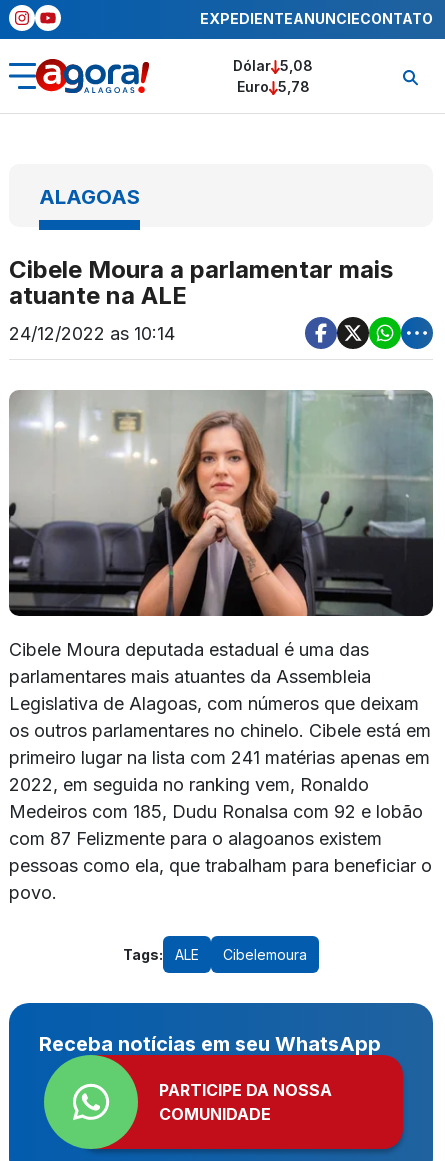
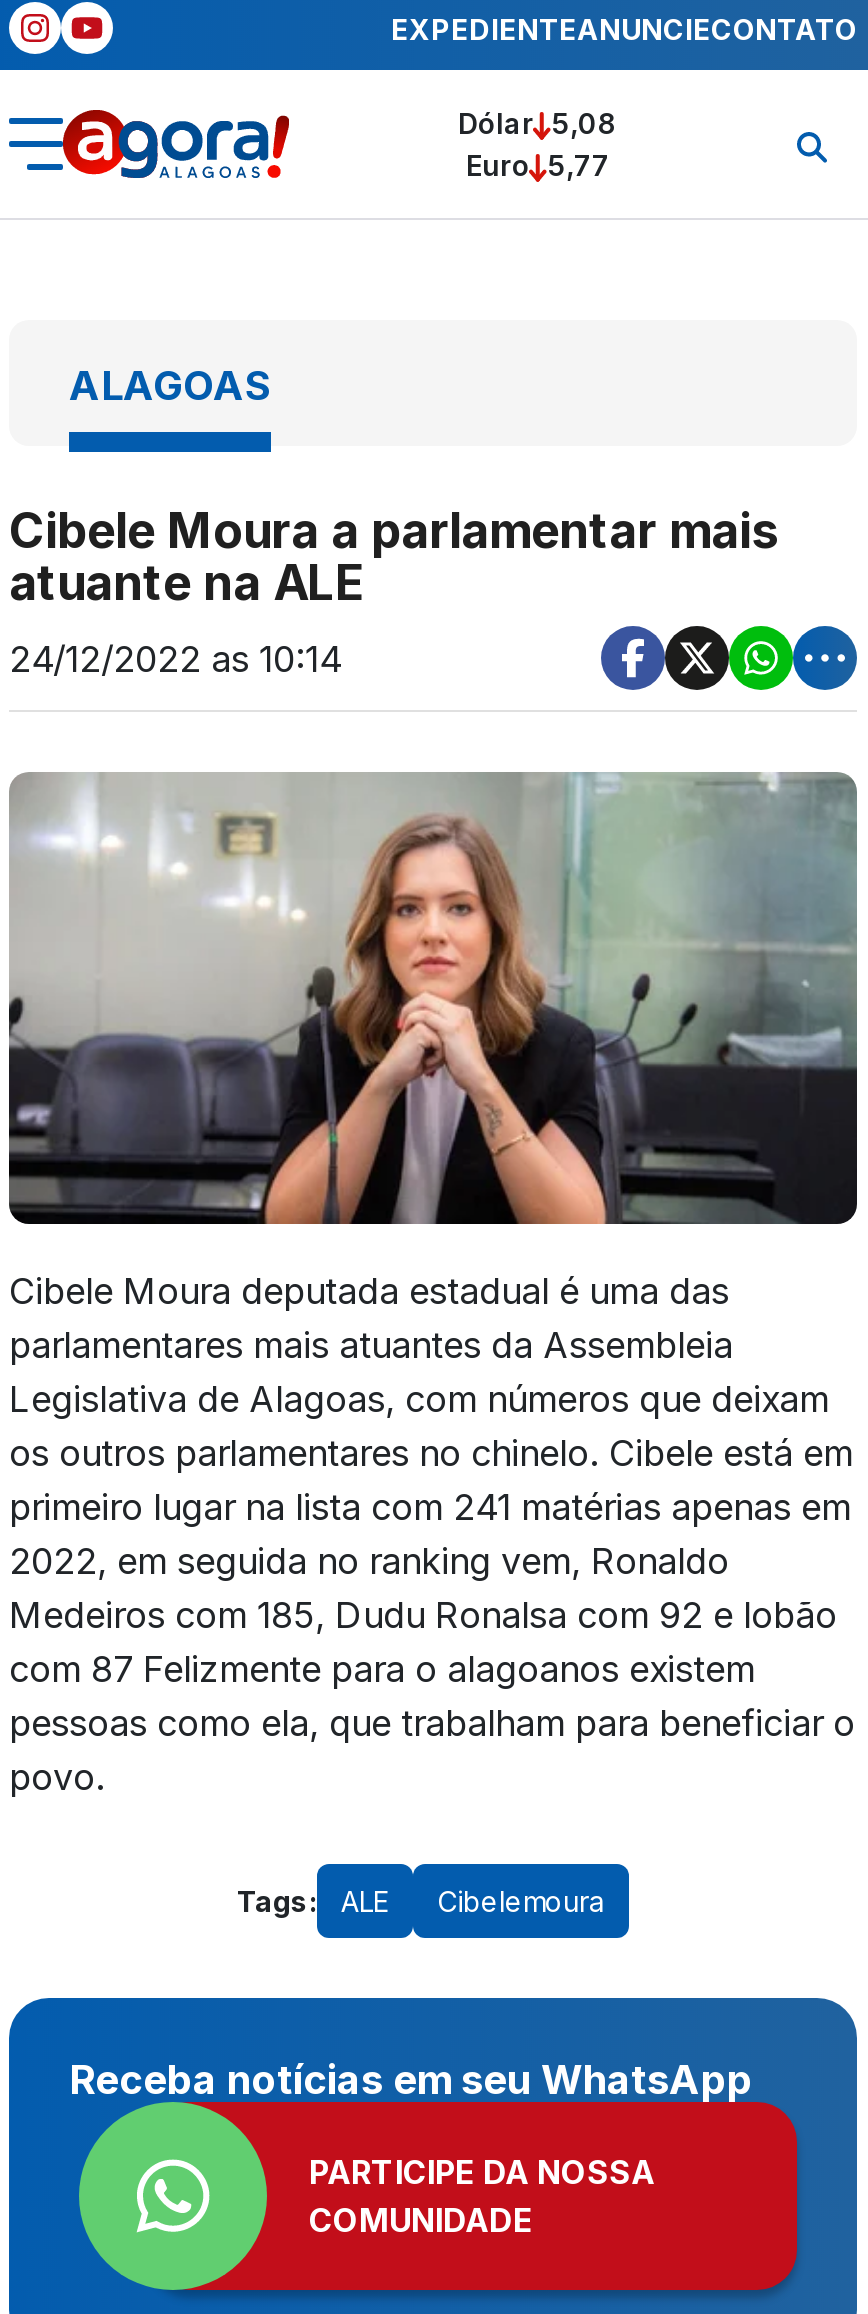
[237,78,310,95] Euro 5,78 -> [466,148,610,182] Euro 5,77

